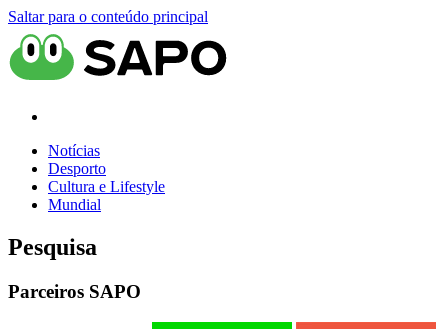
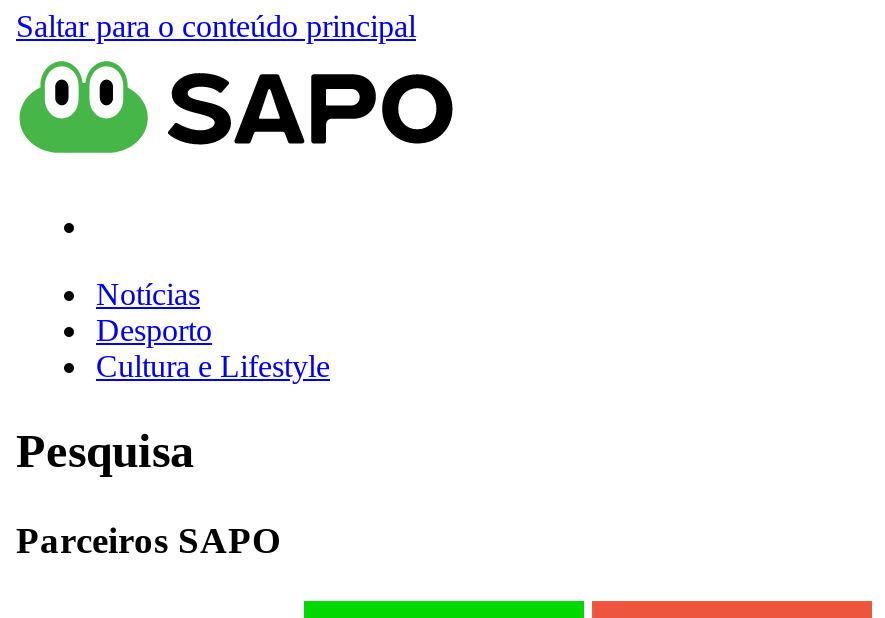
[48,196,101,213] Mundial -> none

